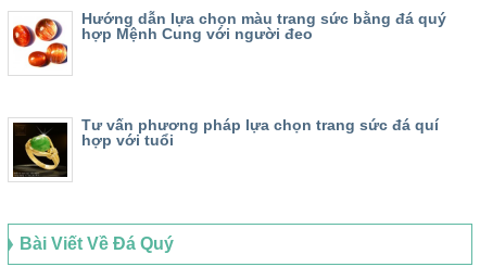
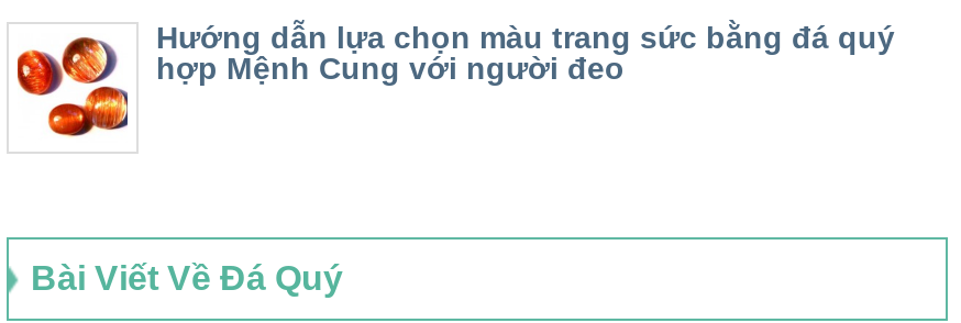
[12,116,439,178] [image] | Tư vấn phương pháp lựa chọn trang sức đá quí | hợp với tuổi -> none

